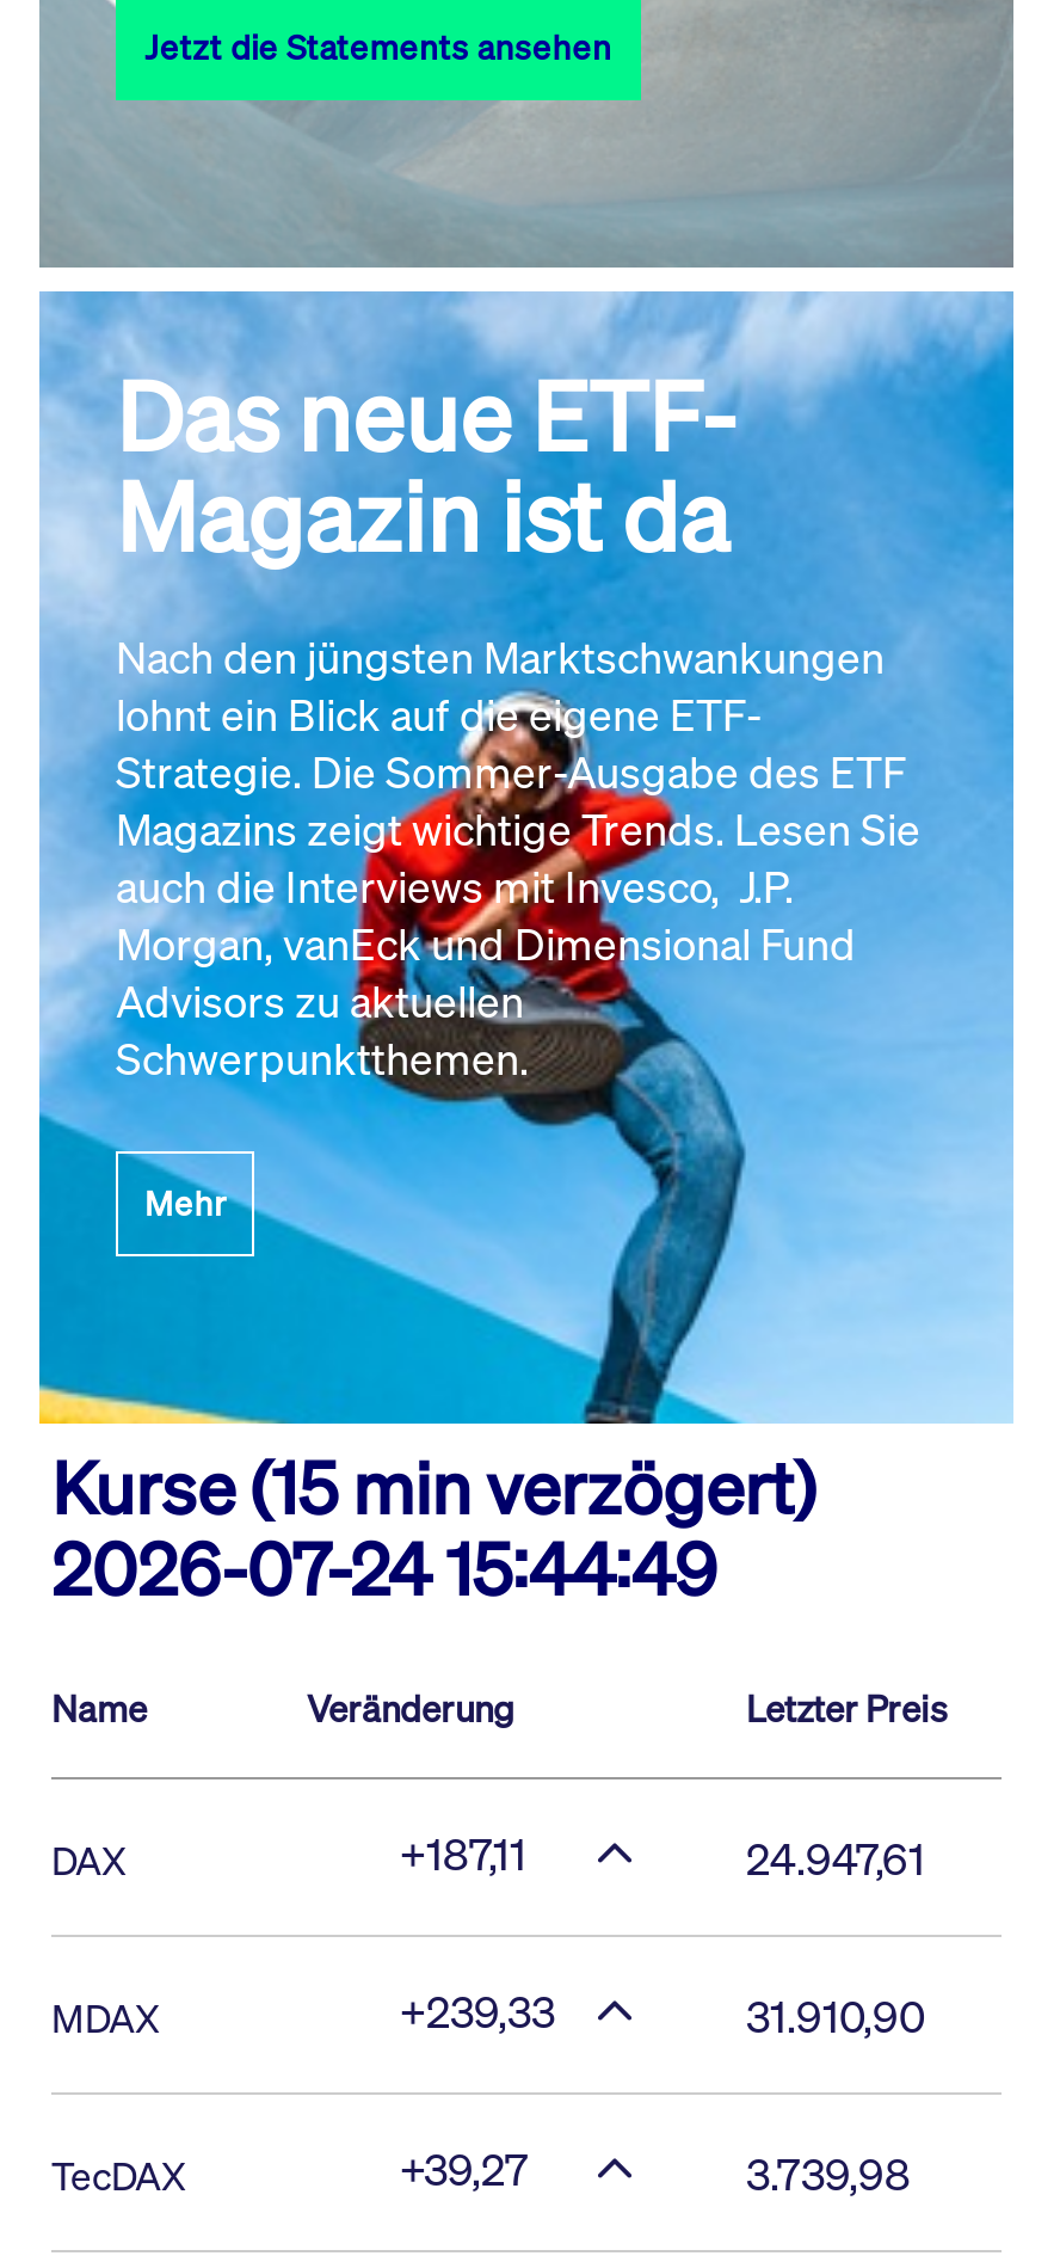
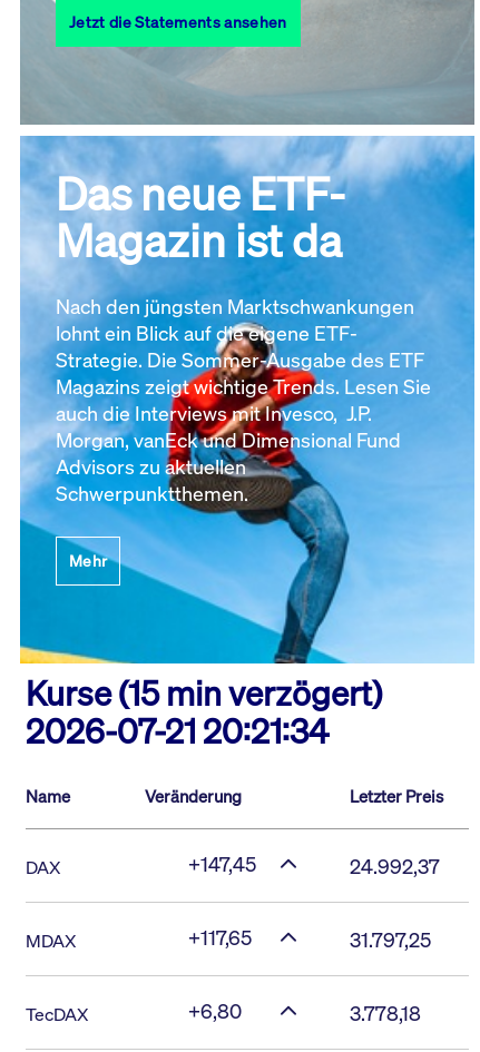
[51,1522,717,1617] 2026-07-24 15:44:49 -> [26,709,329,754] 2026-07-21 20:21:34
[400,1825,526,1882] +187,11 -> [188,851,256,877] +147,45
[746,1830,925,1887] 24.947,61 -> [350,853,440,879] 24.992,37
[400,1983,555,2040] +239,33 -> [188,924,252,951] +117,65
[746,1987,925,2045] 31.910,90 -> [350,926,431,953] 31.797,25
[400,2140,529,2197] +39,27 -> [188,997,242,1024] +6,80
[746,2145,911,2202] 3.739,98 -> [350,1000,421,1026] 3.778,18

